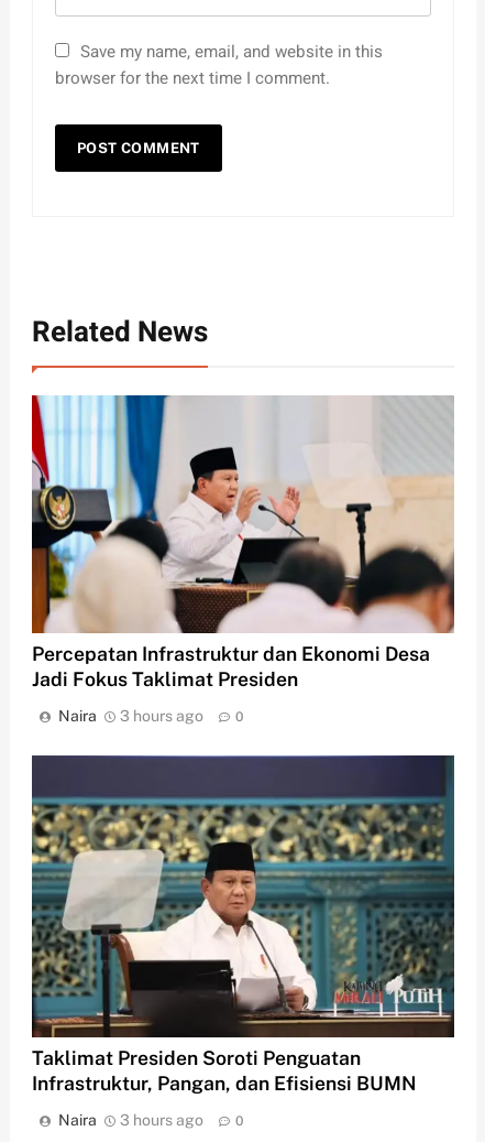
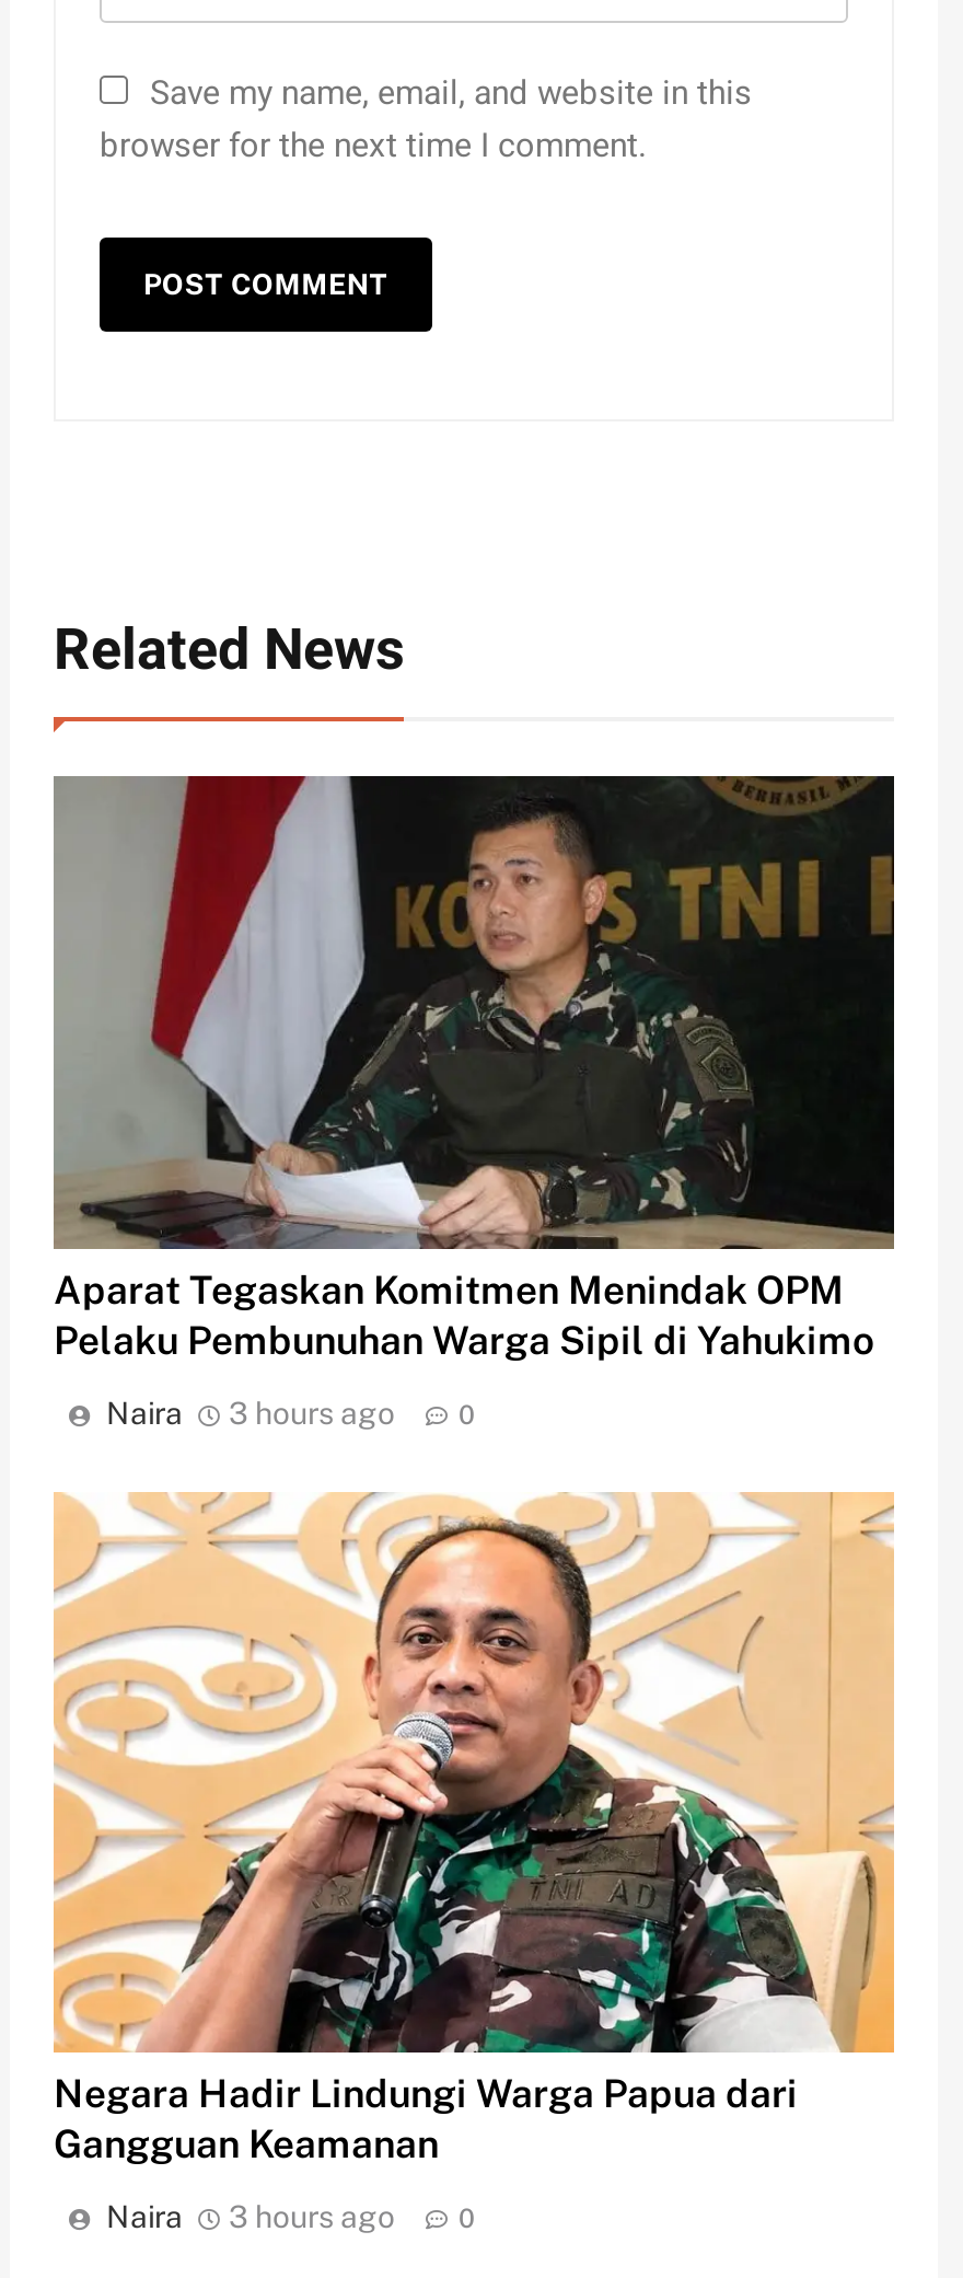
[31,394,455,691] [image] | Percepatan Infrastruktur dan Ekonomi Desa | Jadi Fokus Taklimat Presiden -> [54,774,896,1362] [image] | Aparat Tegaskan Komitmen Menindak OPM | Pelaku Pembunuhan Warga Sipil di Yahukimo
[31,754,455,1095] [image] | Taklimat Presiden Soroti Penguatan | Infrastruktur, Pangan, dan Efisiensi BUMN -> [51,1490,896,2166] [image] | Negara Hadir Lindungi Warga Papua dari | Gangguan Keamanan

